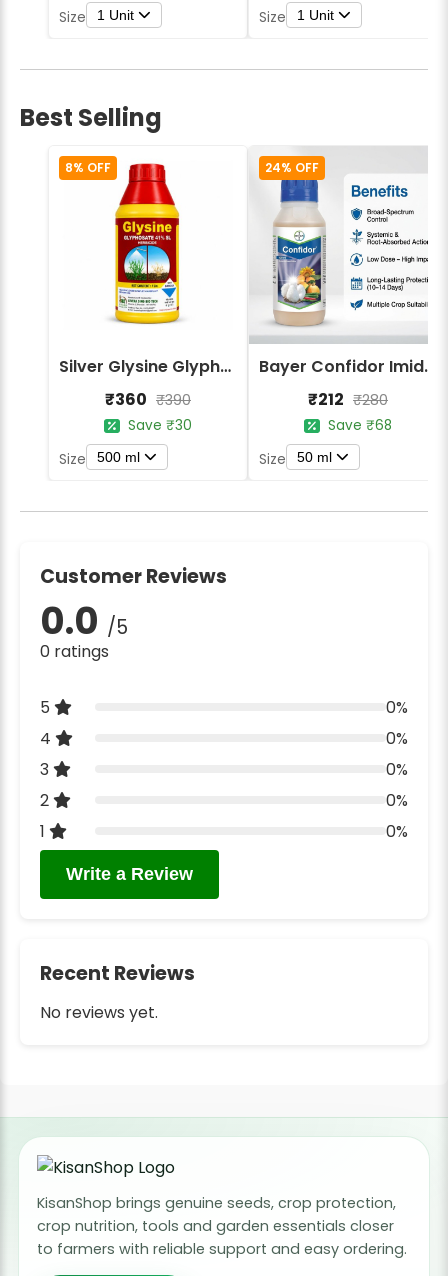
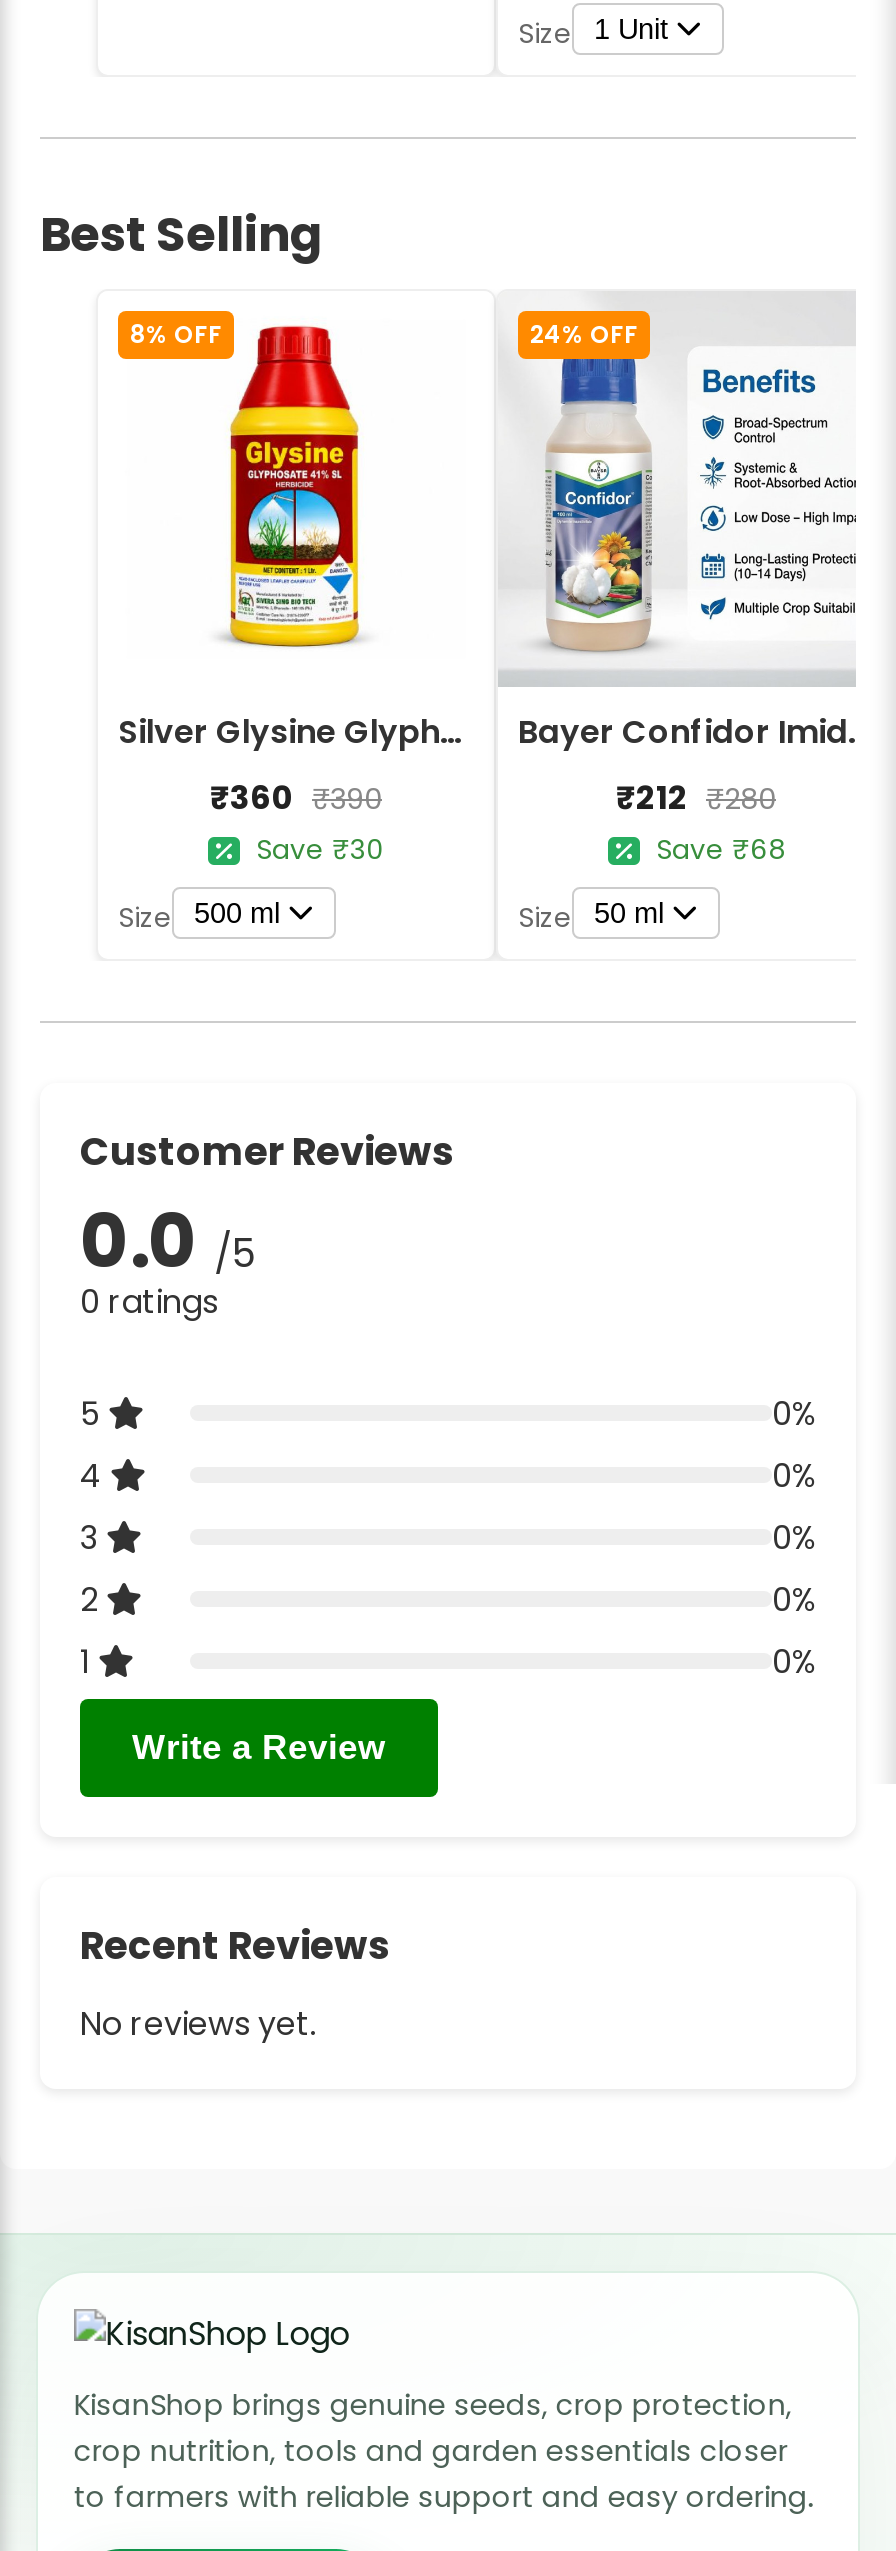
[59,7,134,27] Size | 1 Unit -> none

